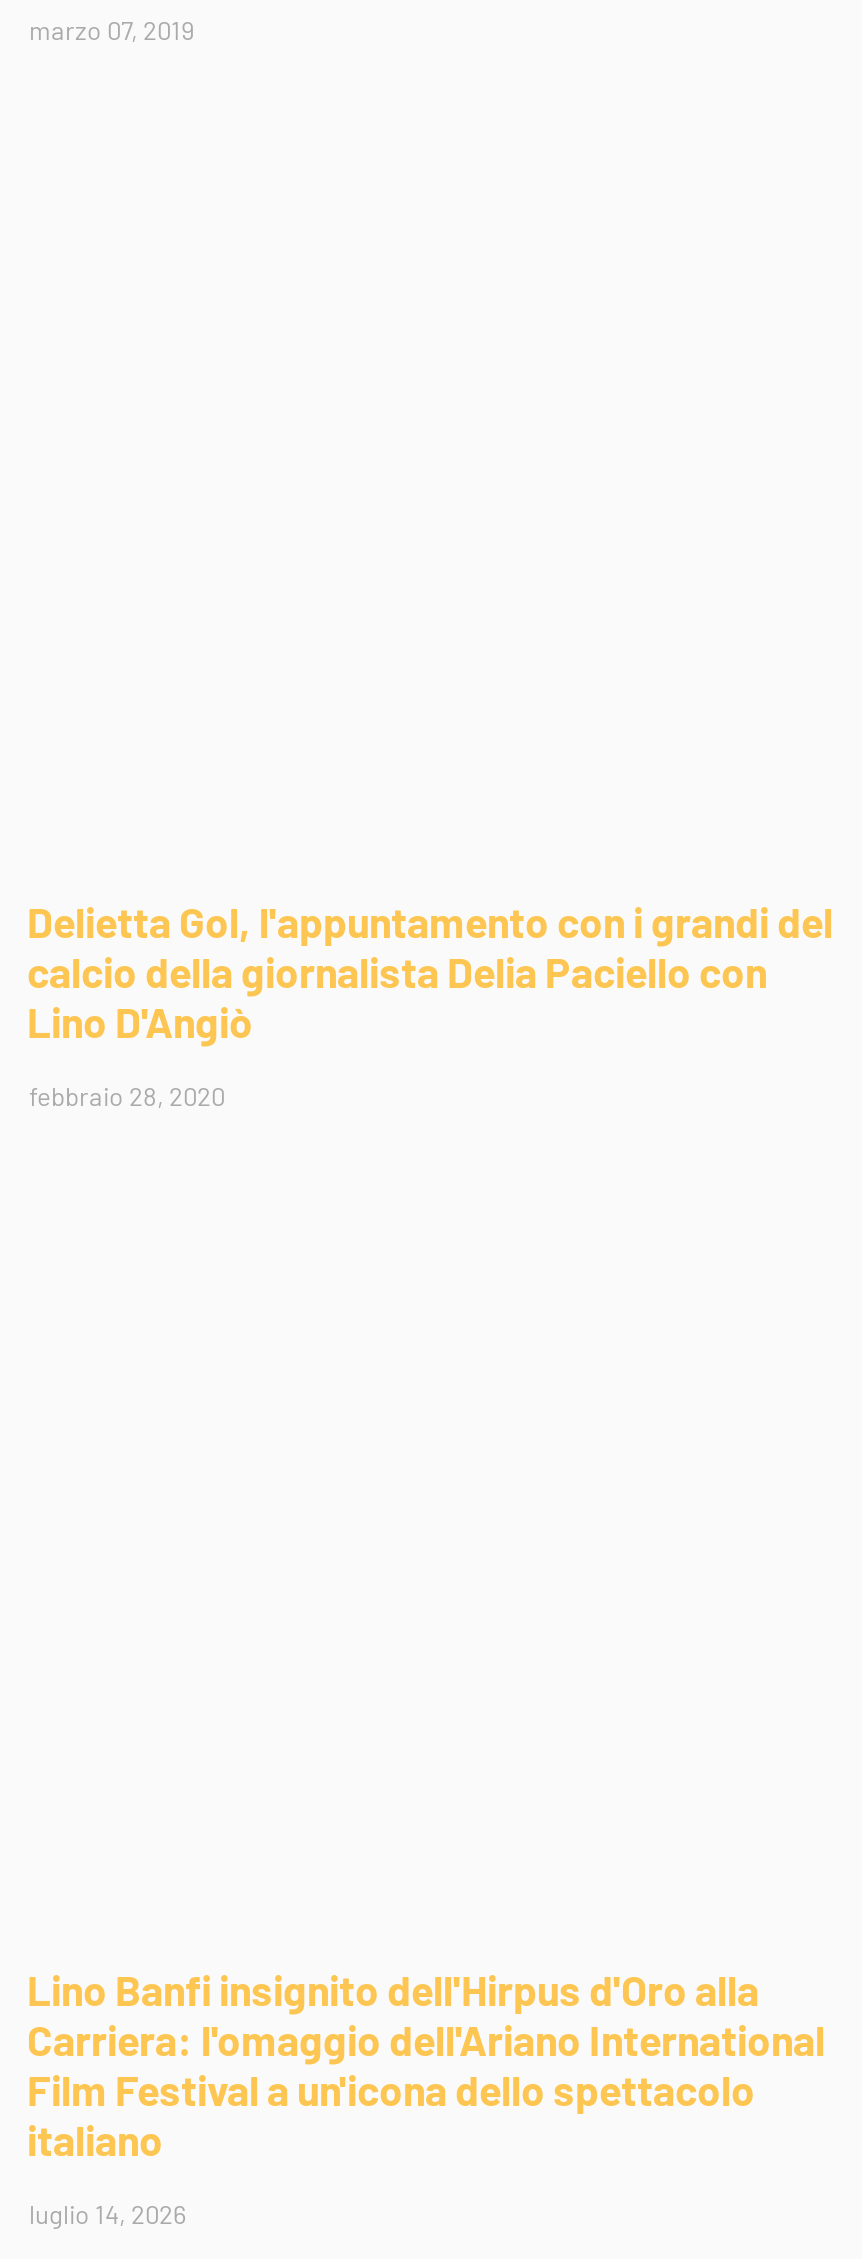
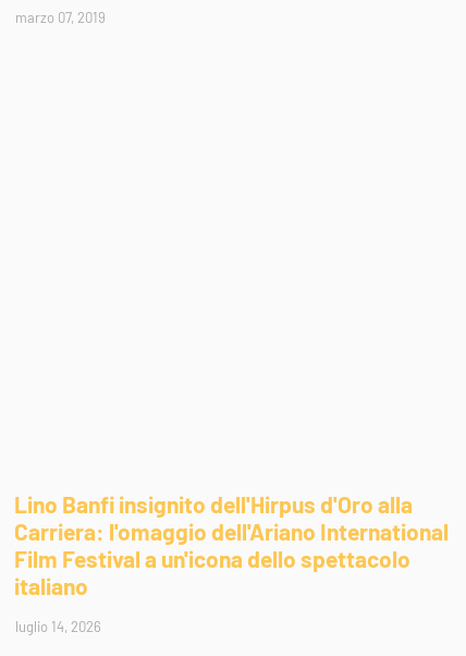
[27,896,833,1113] Delietta Gol, l'appuntamento con i grandi del | calcio della giornalista Delia Paciello con | Lino D'Angiò | febbraio 28, 2020 -> none

